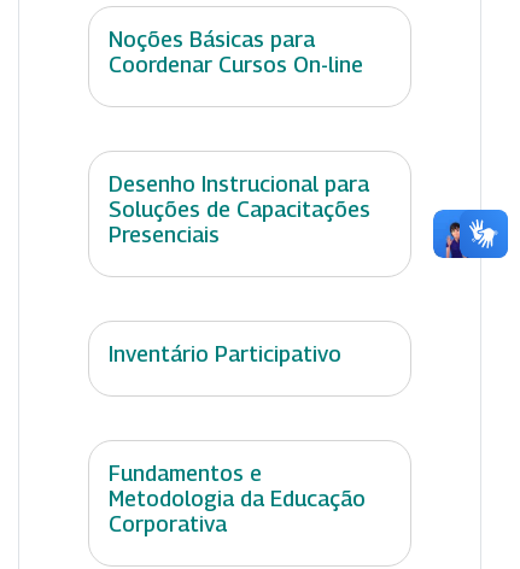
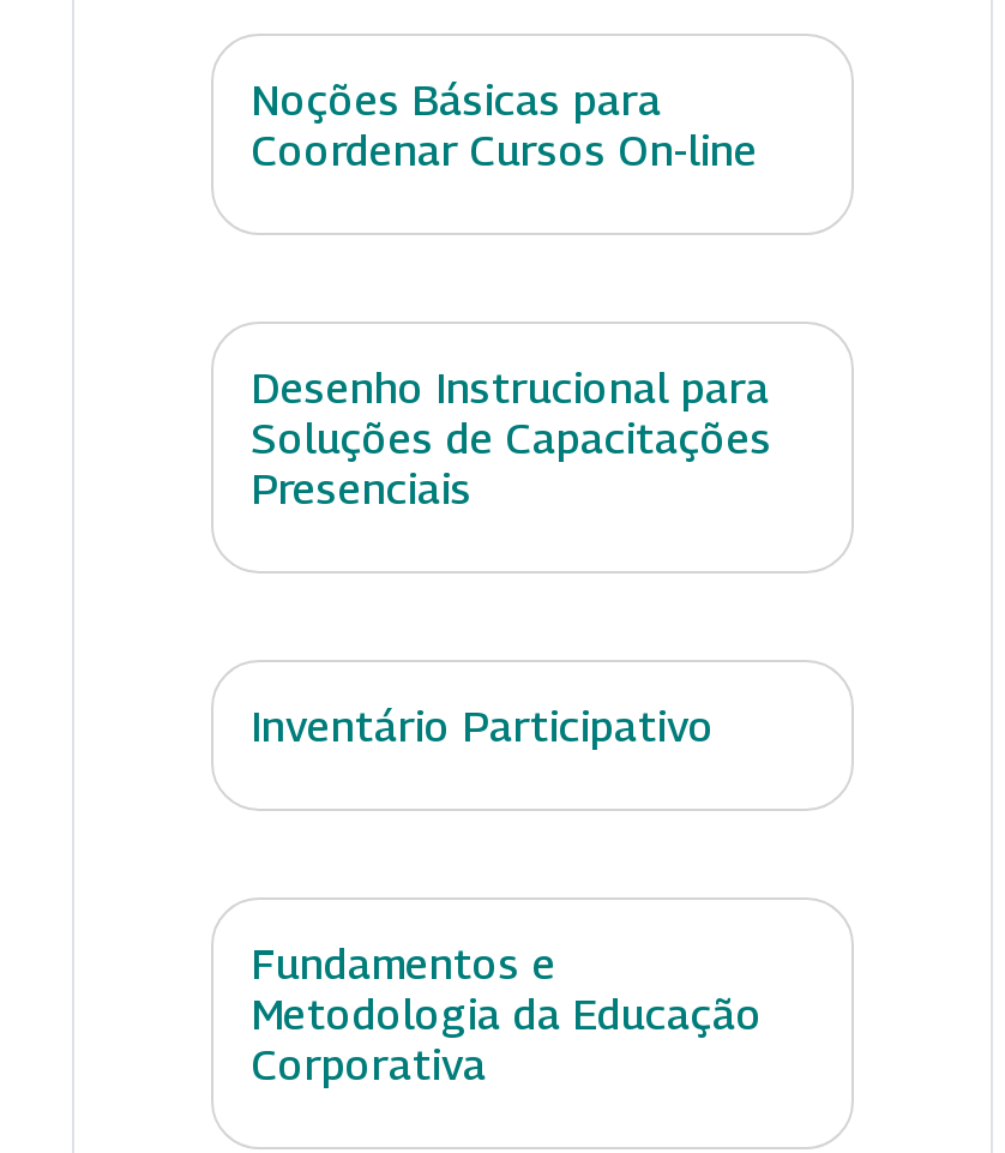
[432,209,509,259] [image] -> none

